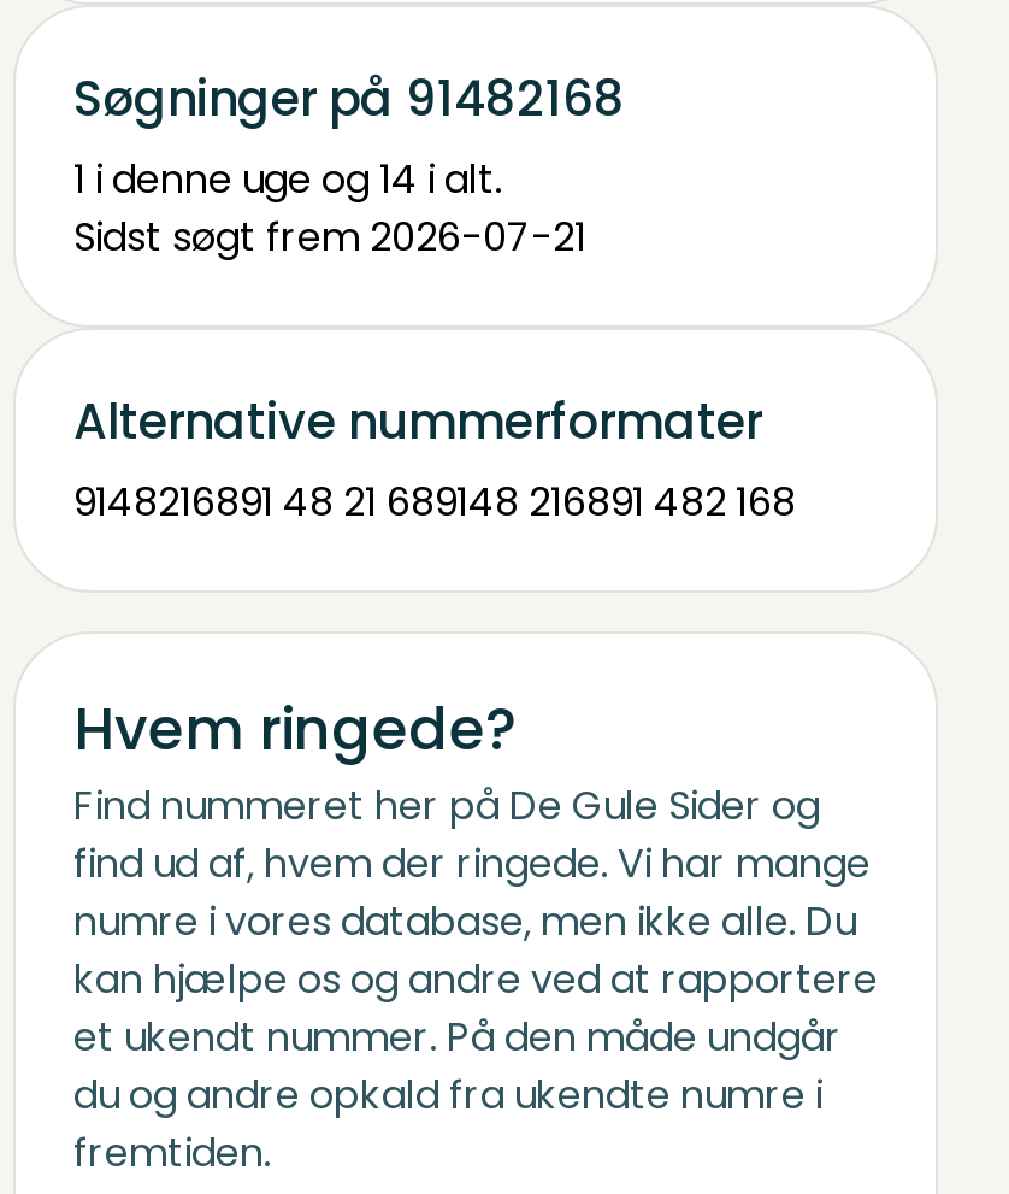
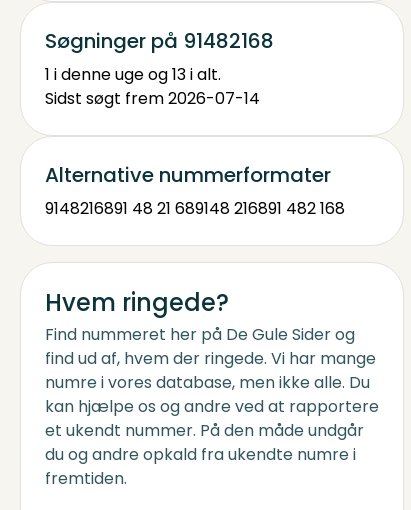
[73,152,502,207] 1 i denne uge og 14 i alt. -> [45,63,221,86] 1 i denne uge og 13 i alt.
[73,210,586,265] Sidst søgt frem 2026-07-21 -> [45,87,260,110] Sidst søgt frem 2026-07-14

